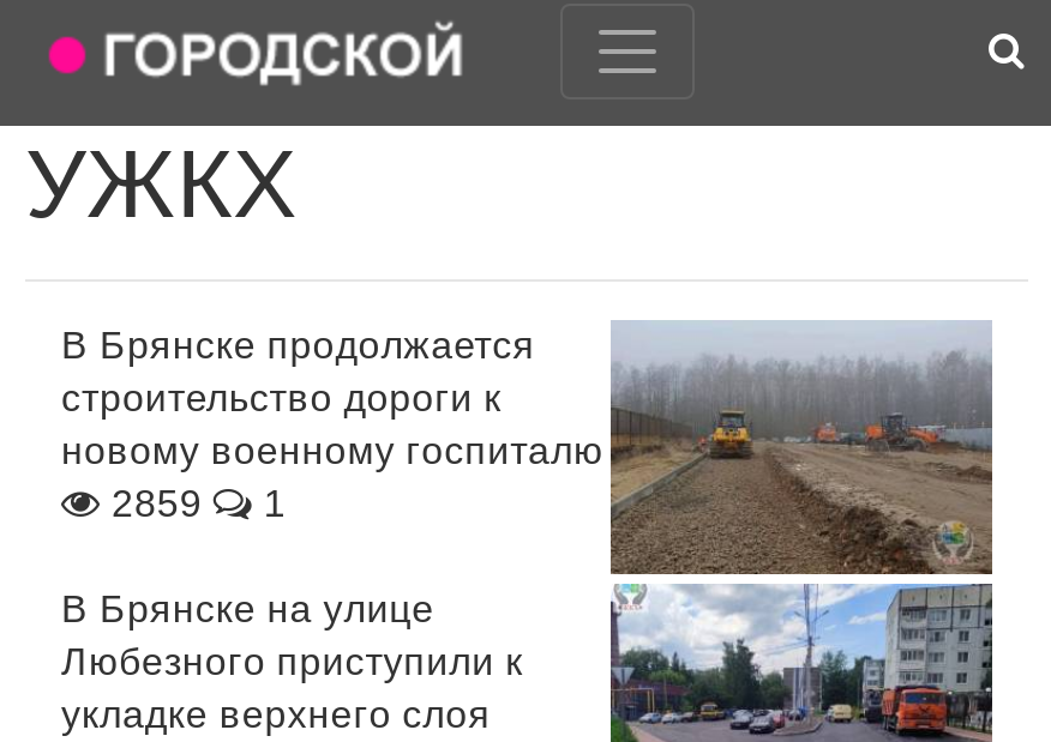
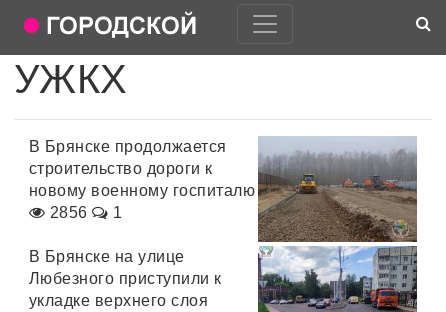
[112,483,286,524] 2859 1 -> [50,204,123,221] 2856 1

